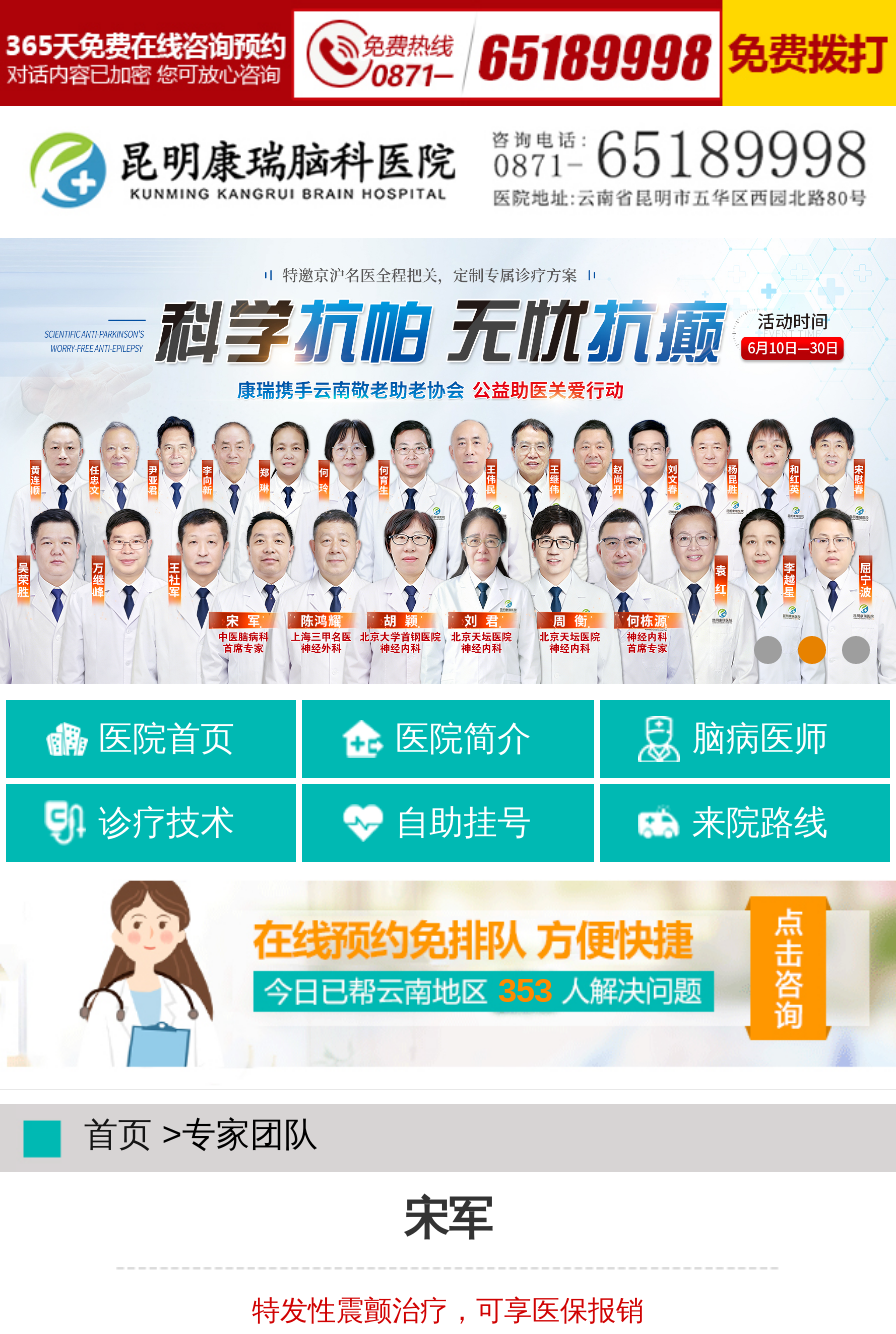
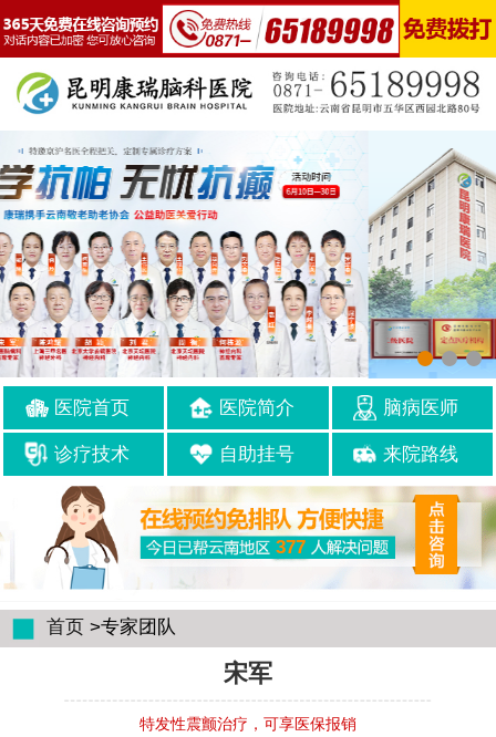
[6,242,890,684] [image] -> [3,134,493,378] [image]
[498,972,552,1010] 353 -> [276,537,306,558] 377

